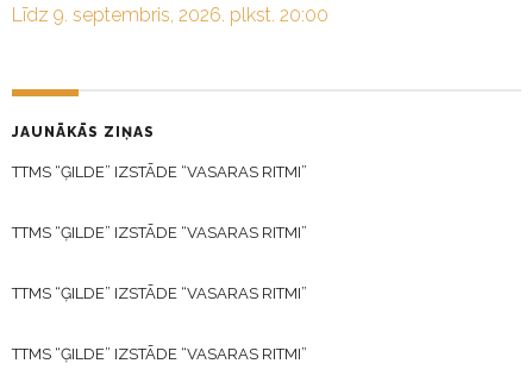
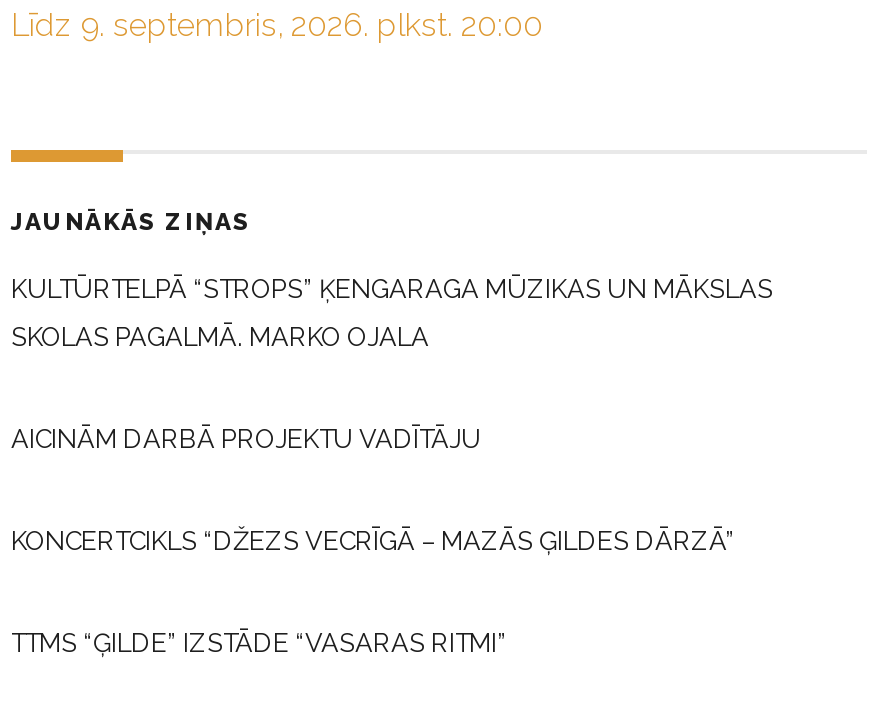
[12,163,307,302] TTMS “ĢILDE” IZSTĀDE “VASARAS RITMI” | TTMS “ĢILDE” IZSTĀDE “VASARAS RITMI” | TTMS “ĢILDE” IZSTĀDE “VASARAS RITMI” -> [11,274,773,556] KULTŪRTELPĀ “STROPS” ĶENGARAGA MŪZIKAS UN MĀKSLAS | SKOLAS PAGALMĀ. MARKO OJALA | AICINĀM DARBĀ PROJEKTU VADĪTĀJU | KONCERTCIKLS “DŽEZS VECRĪGĀ – MAZĀS ĢILDES DĀRZĀ”

